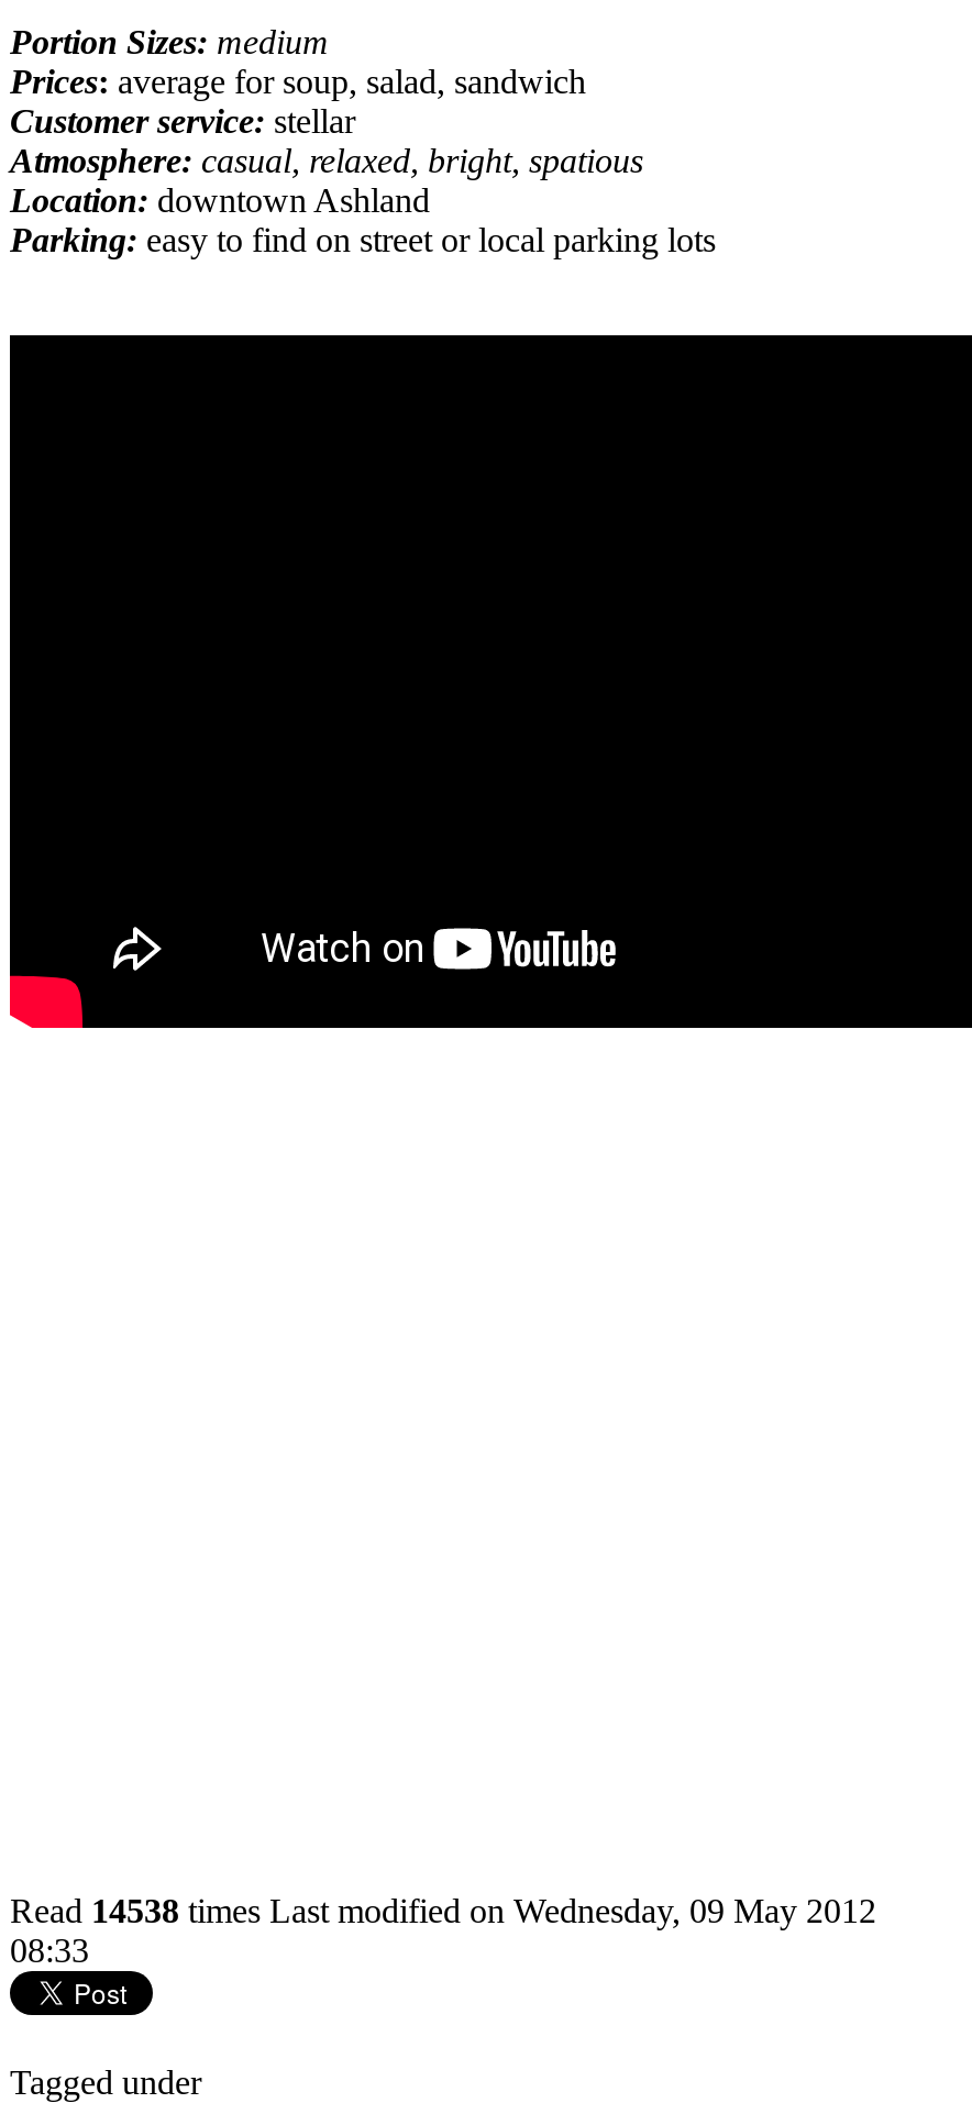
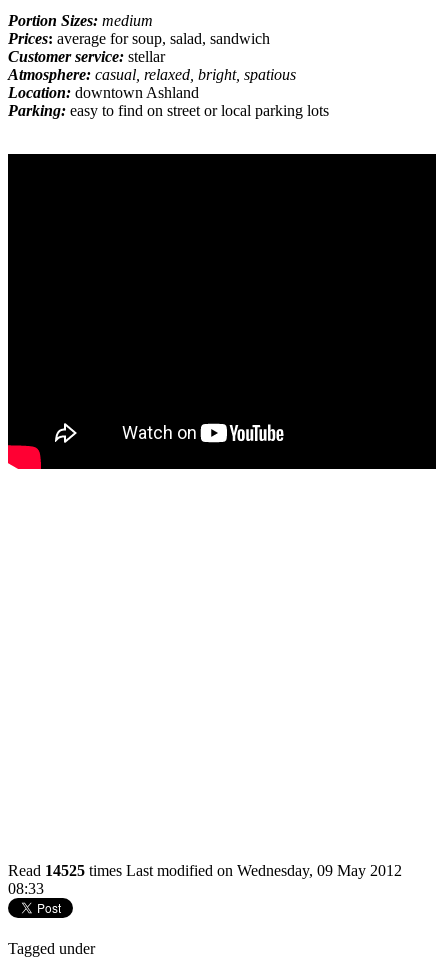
[10,1893,876,1930] Read 14538 times Last modified on Wednesday, 09 May 2012 -> [8,862,402,879] Read 14525 times Last modified on Wednesday, 09 May 2012

